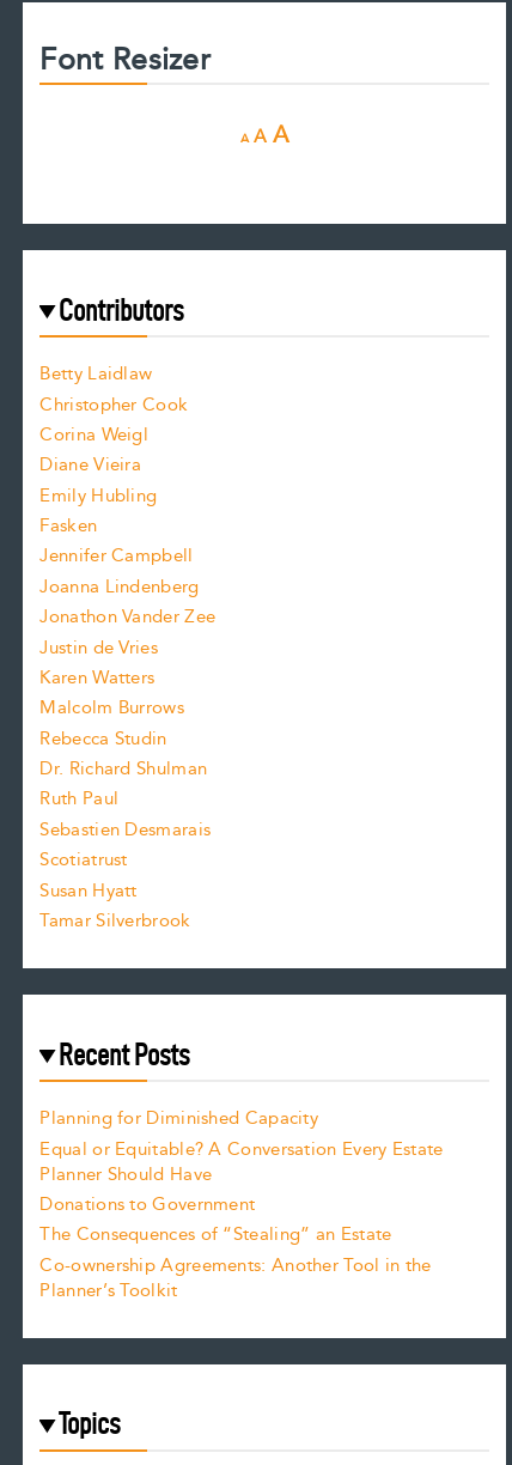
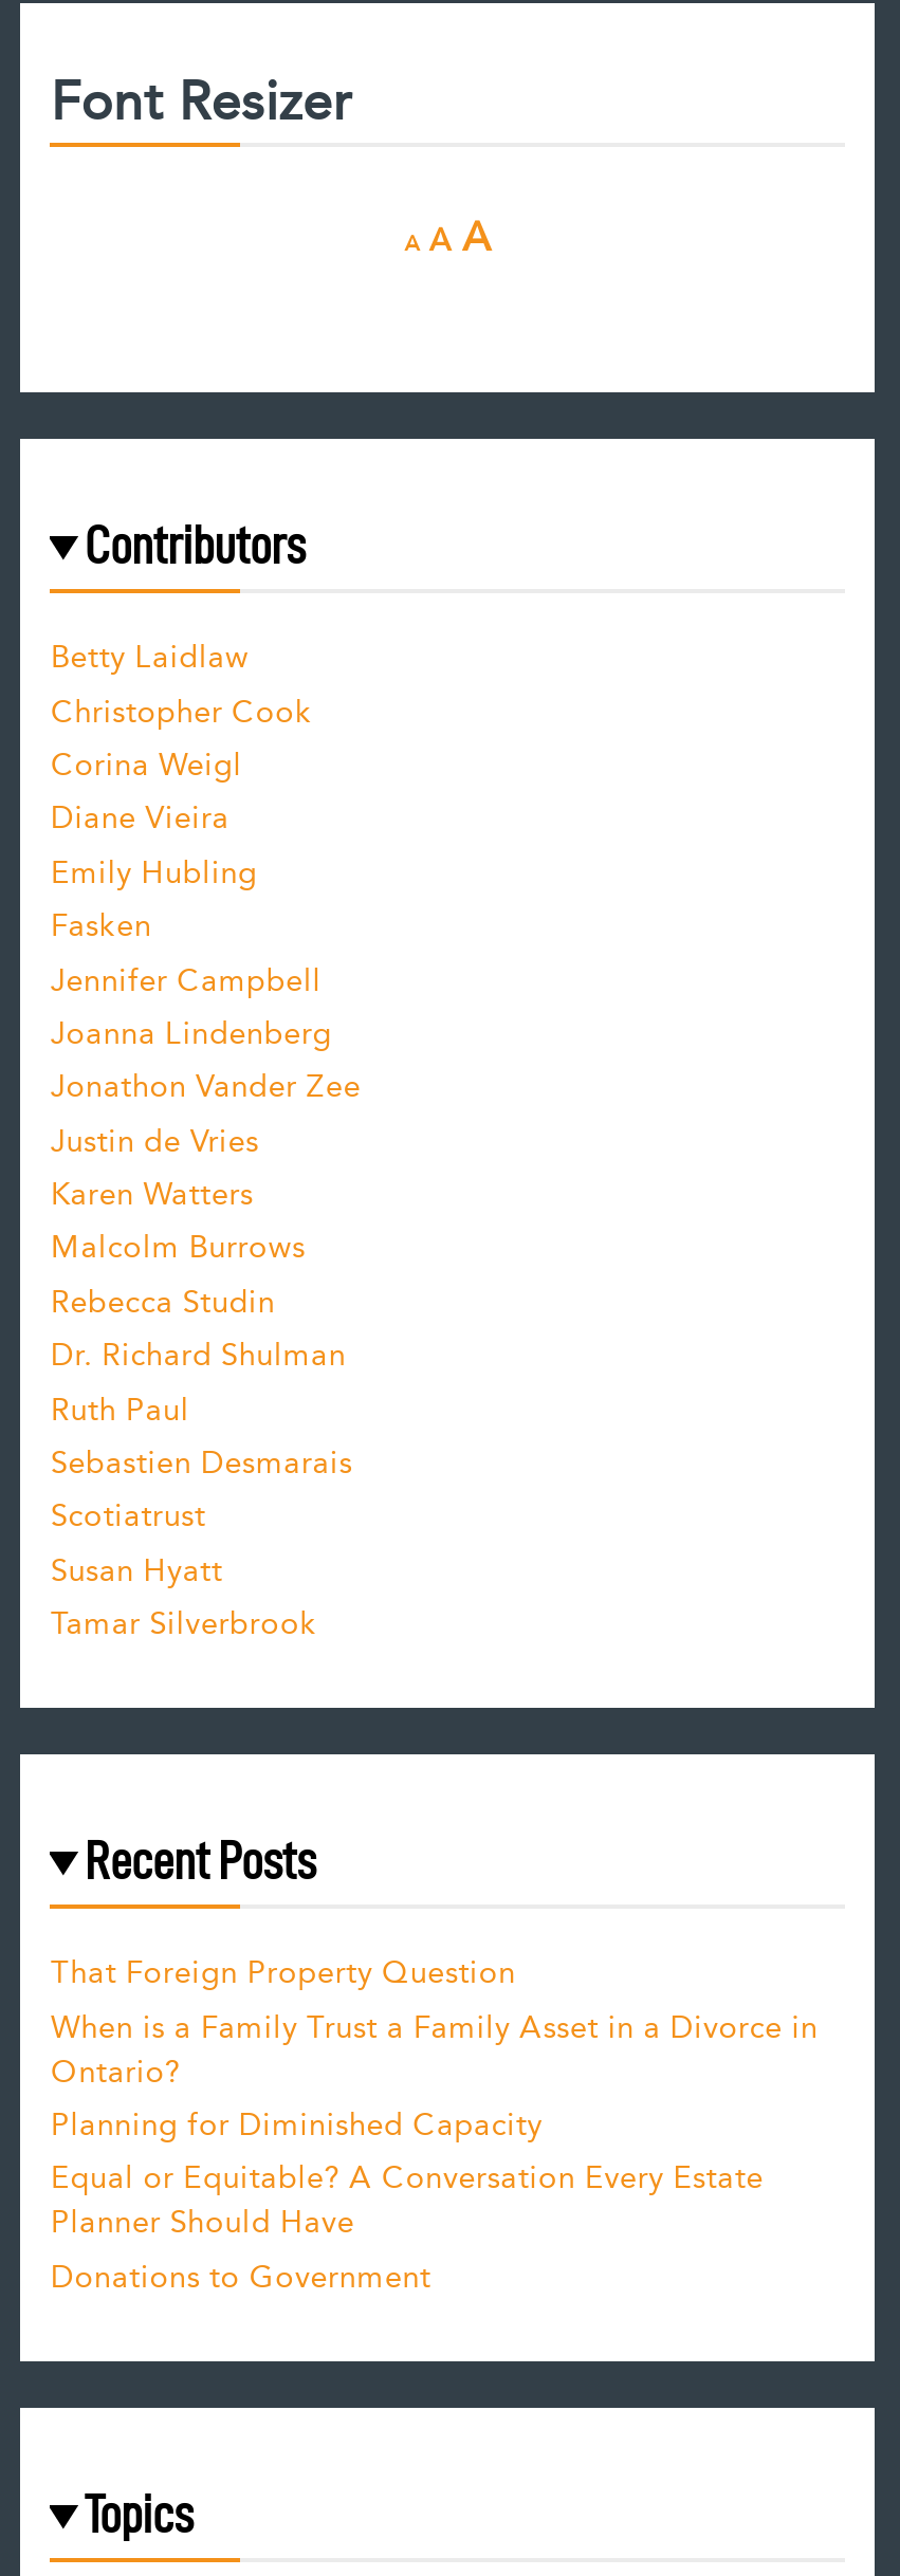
none -> [51,1949,818,2096] That Foreign Property Question | When is a Family Trust a Family Asset in a Divorce in | Ontario?
moved [40,1105,443,1218] -> [51,2101,764,2301]: Planning for Diminished Capacity | Equal or Equitable? A Conversation Every Estate | Planner Should Have | Donations to Government
[40,1221,431,1304] The Consequences of “Stealing” an Estate | Co-ownership Agreements: Another Tool in the | Planner’s Toolkit -> none

